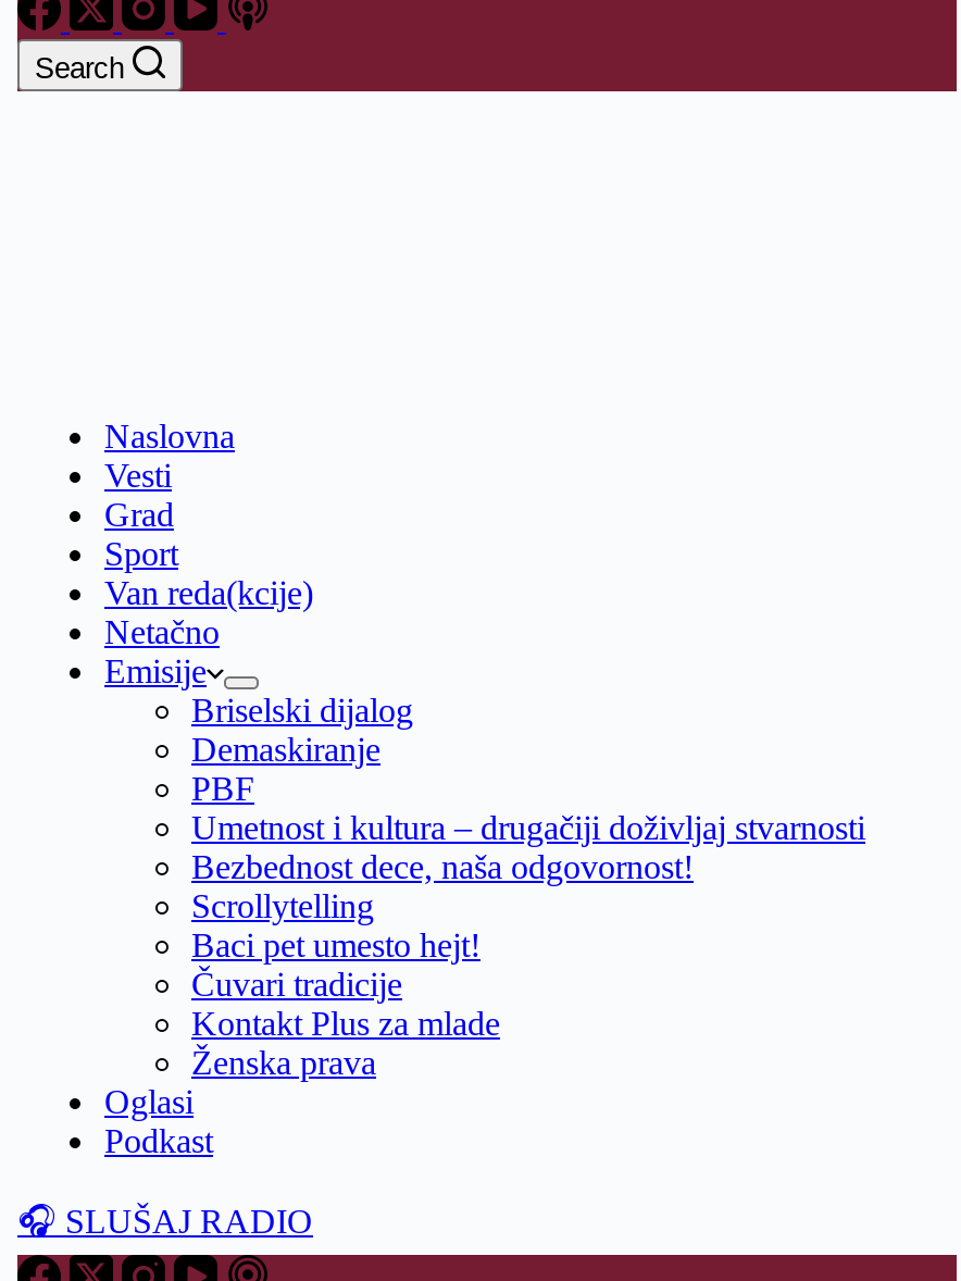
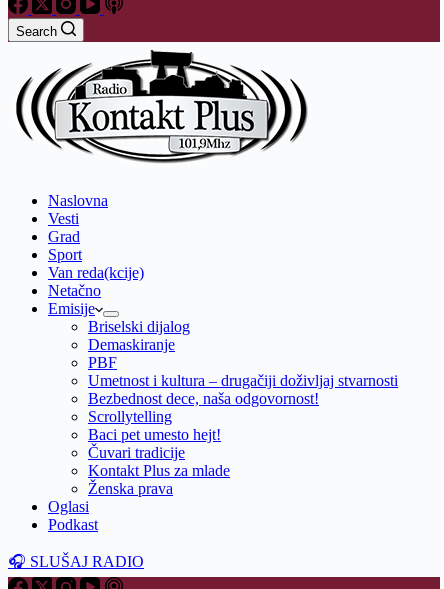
none -> [15,49,308,164] [image]

